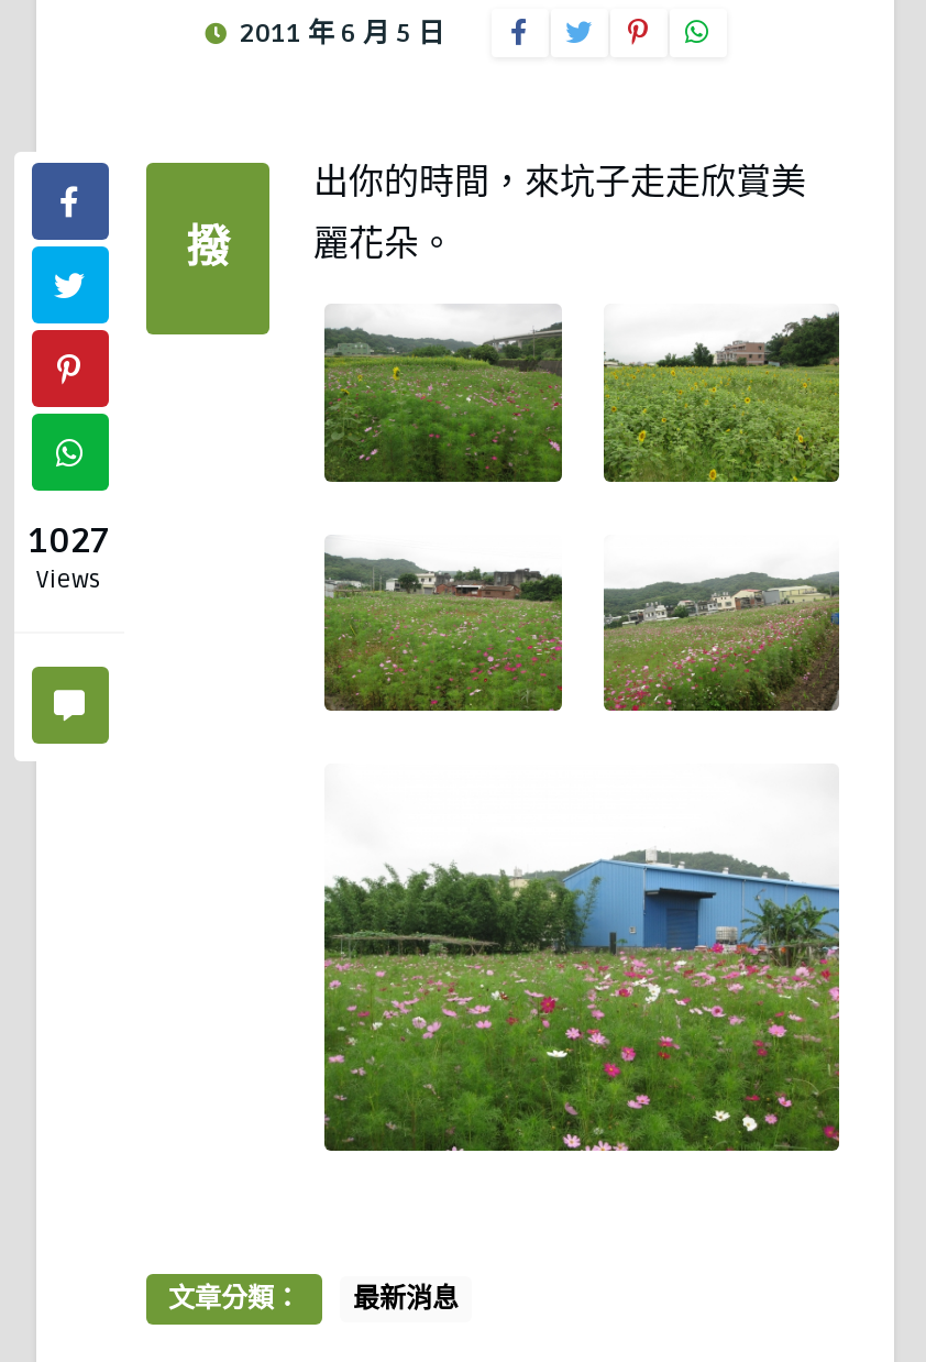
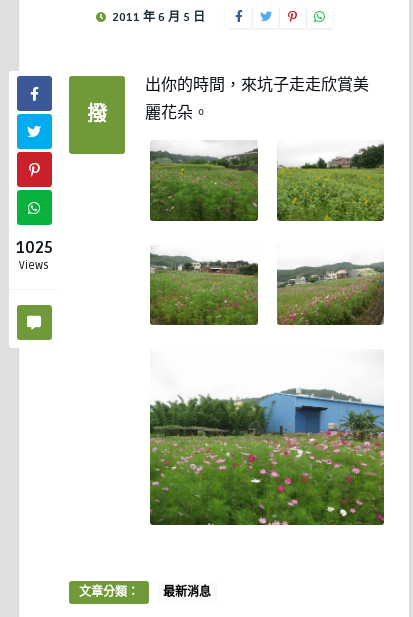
[29,519,110,563] 1027 -> [15,238,52,258] 1025

